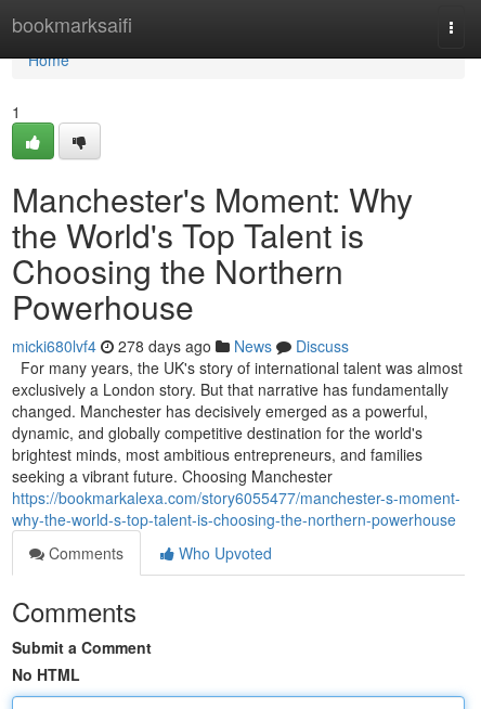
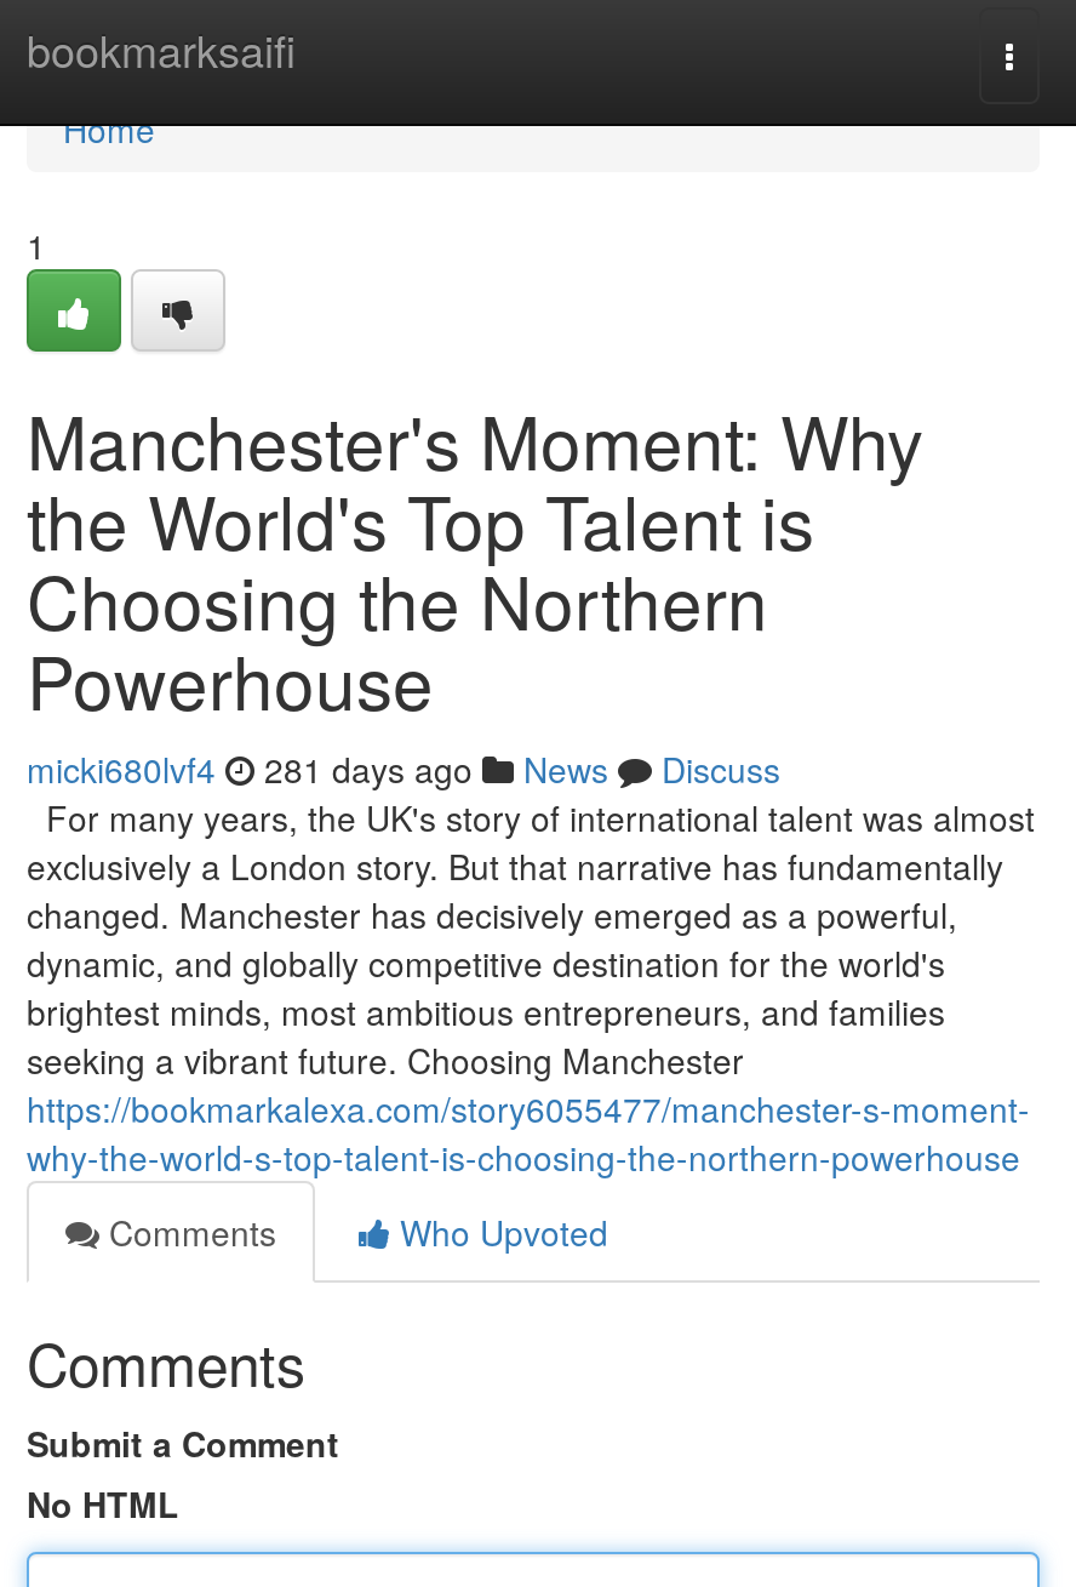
[12,335,349,357] micki680lvf4 278 days ago News Discuss -> [27,744,780,793] micki680lvf4 281 days ago News Discuss

